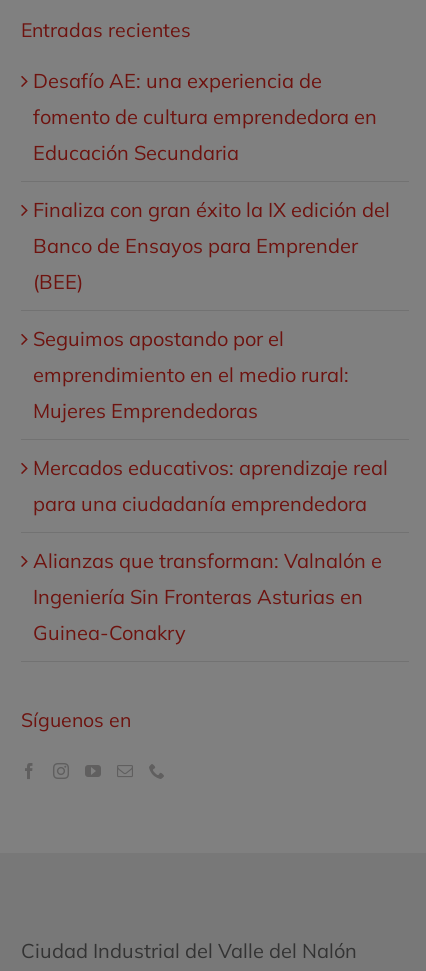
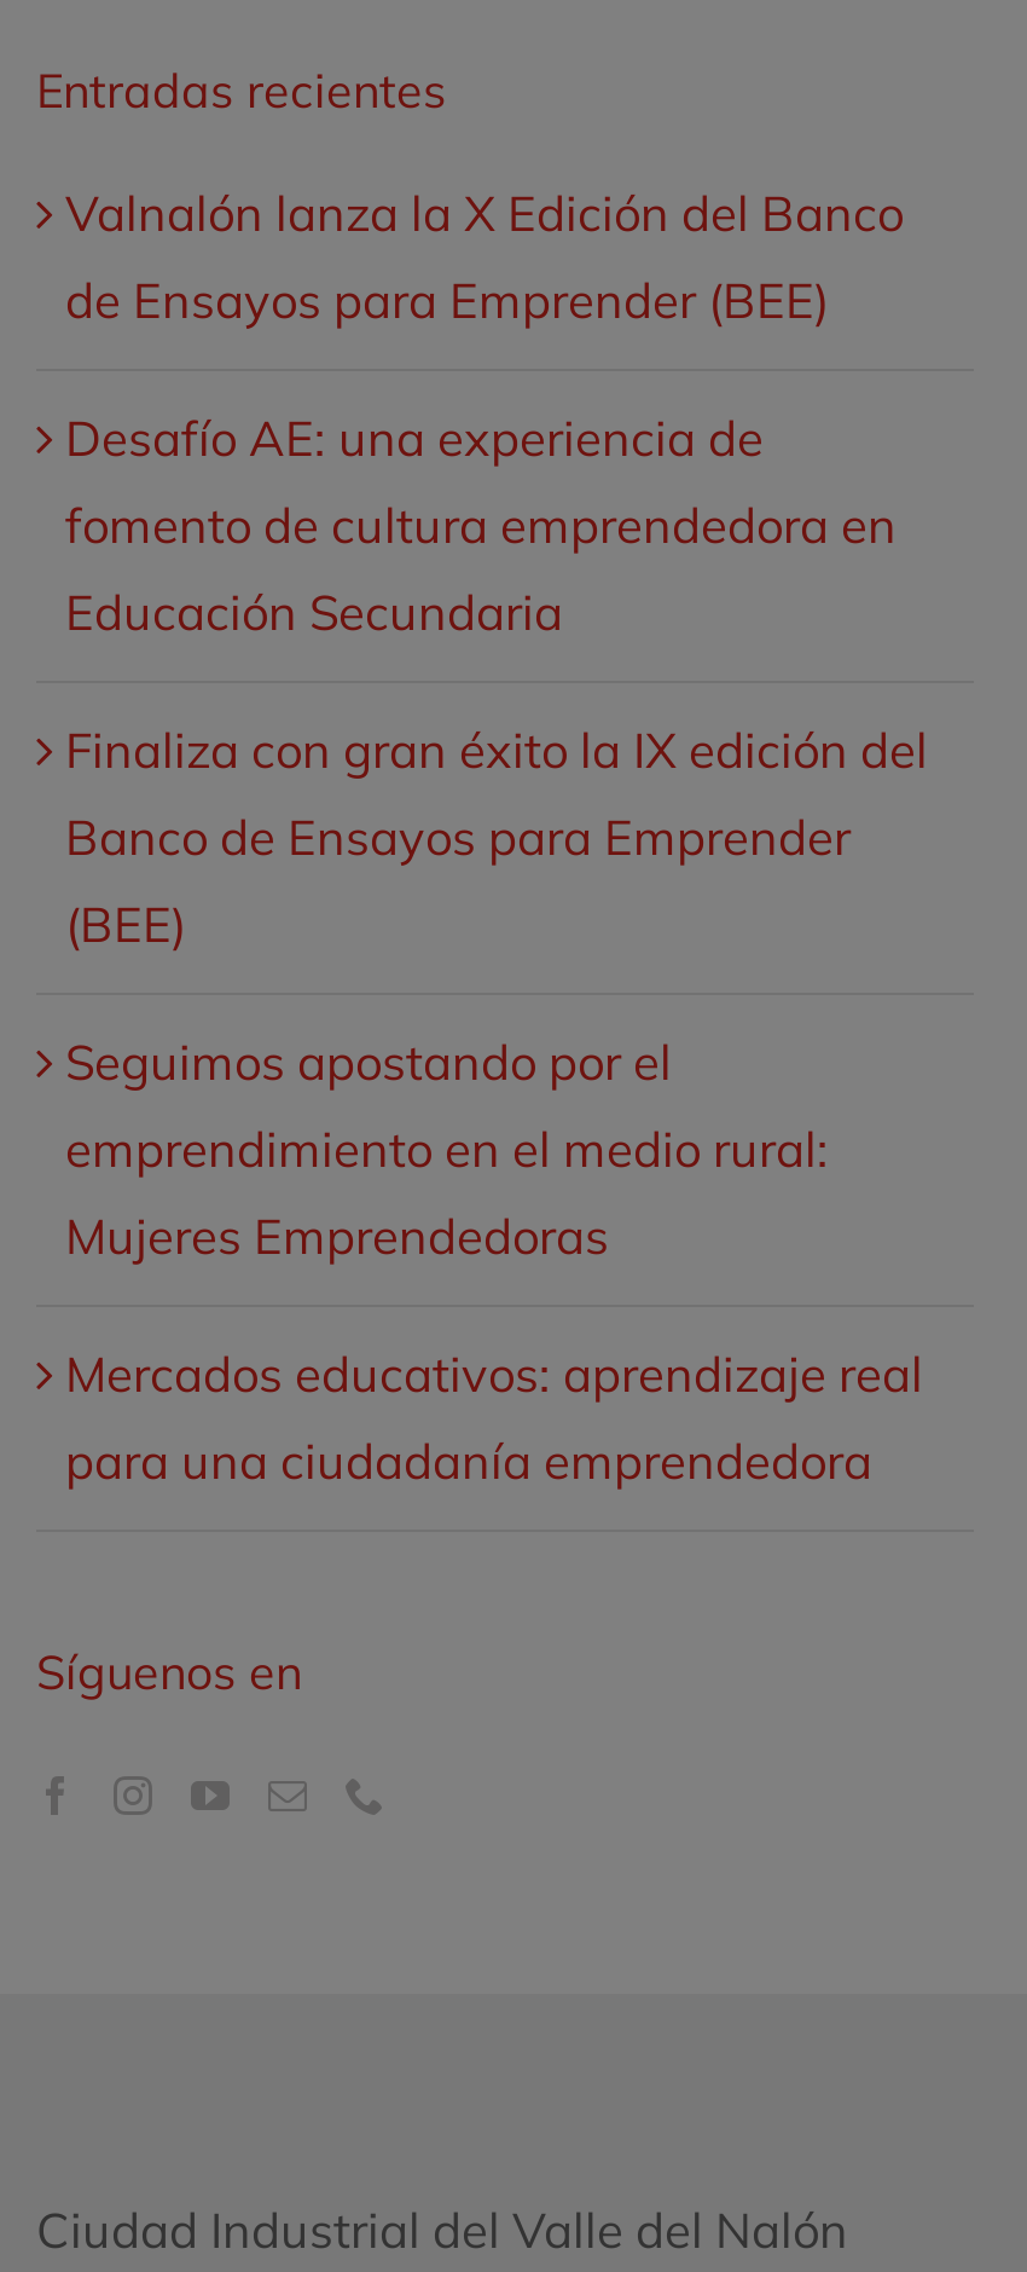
none -> [65,181,904,329] Valnalón lanza la X Edición del Banco | de Ensayos para Emprender (BEE)
moved [33,68,390,516] -> [65,406,928,1489]: Desafío AE: una experiencia de | fomento de cultura emprendedora en | Educación Secundaria | ... | Mercados educativos: aprendizaje real | para una ciudadanía emprendedora
[33,548,382,645] Alianzas que transforman: Valnalón e | Ingeniería Sin Fronteras Asturias en | Guinea-Conakry -> none

